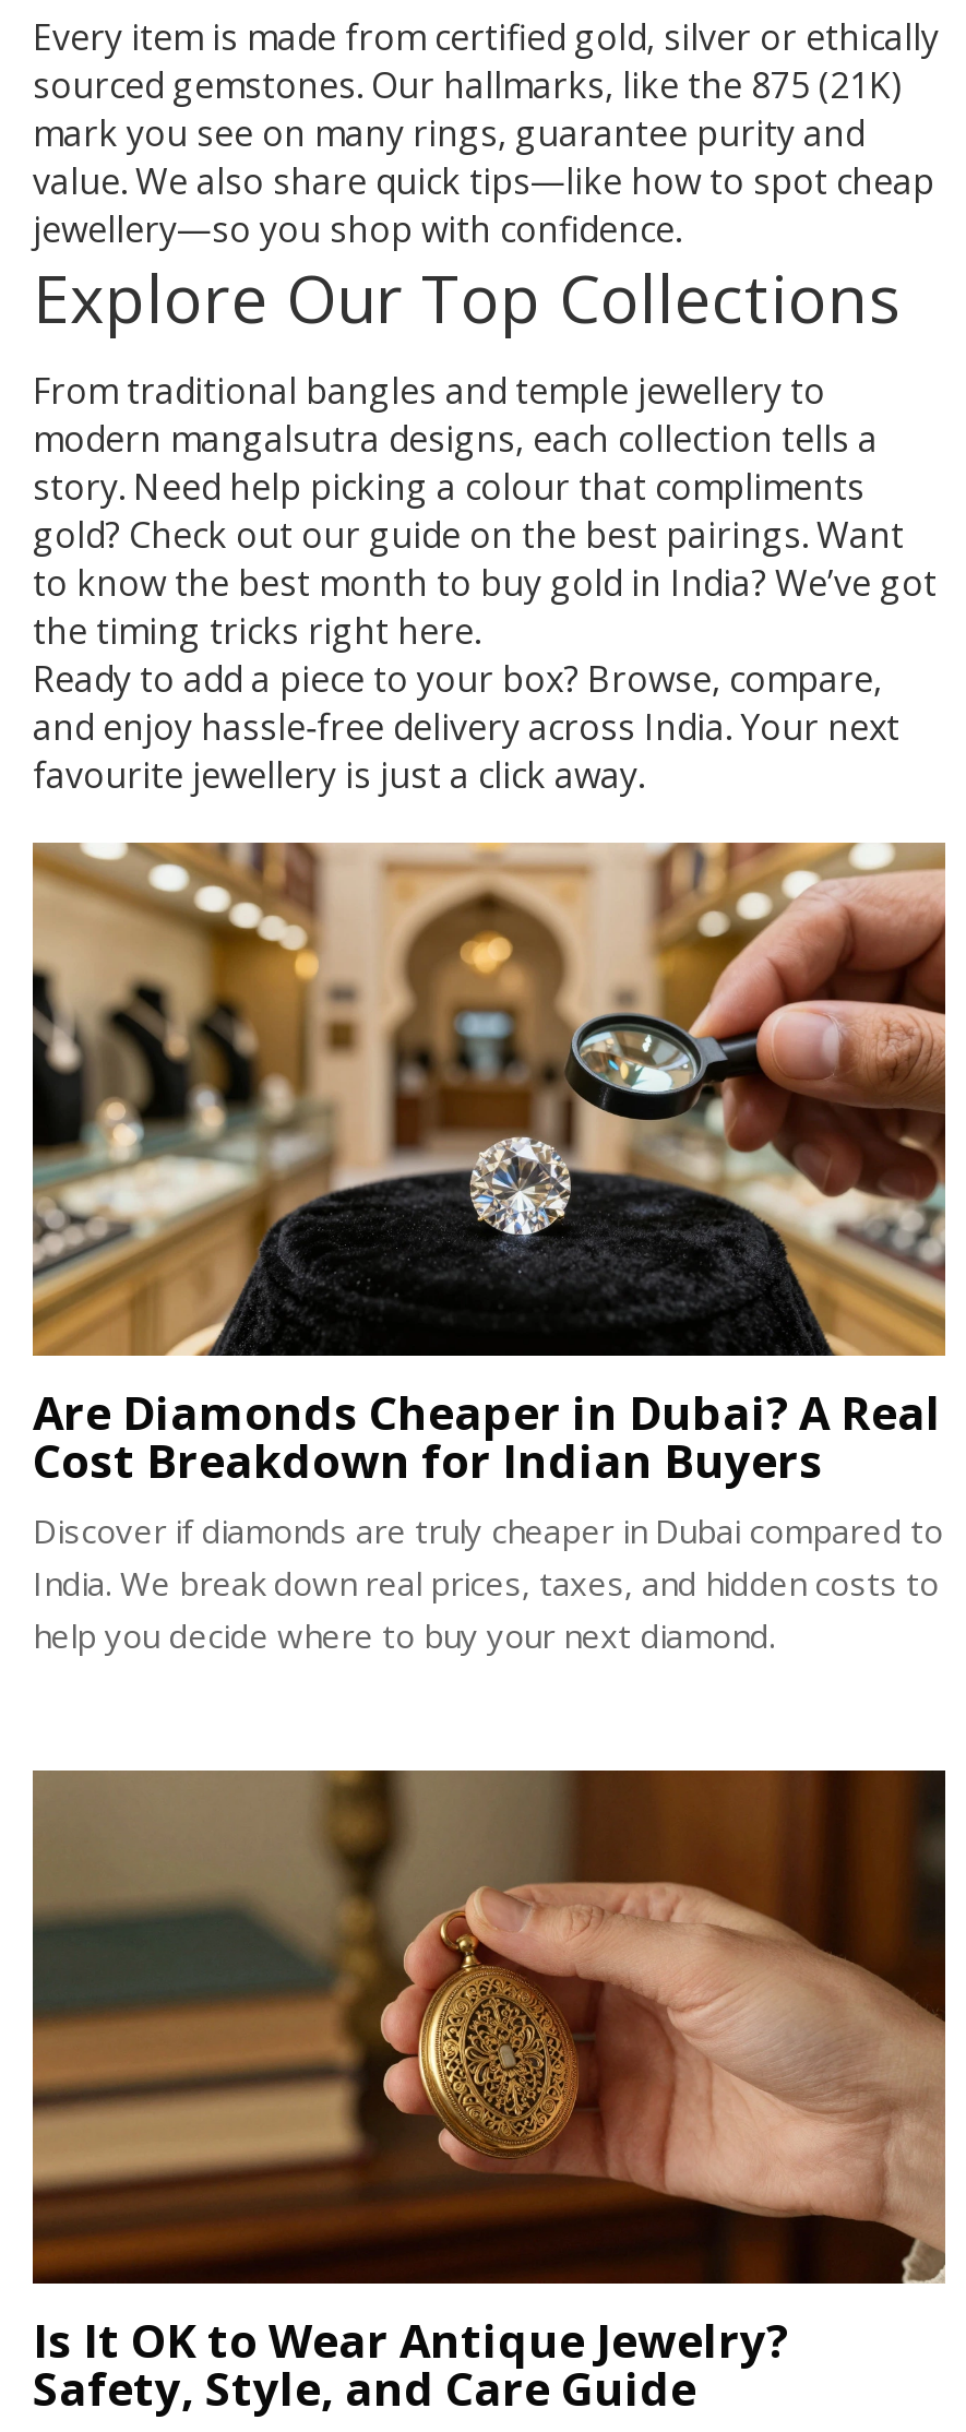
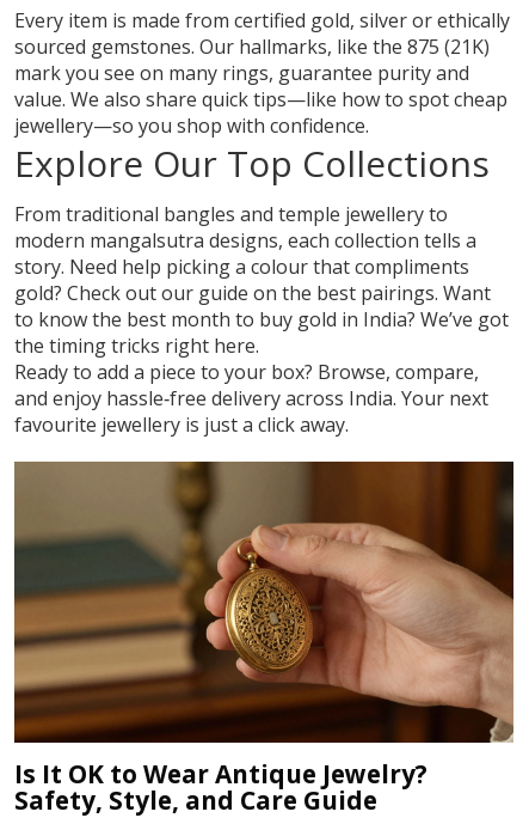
[31,841,947,1658] [image] | Are Diamonds Cheaper in Dubai? A Real | Cost Breakdown for Indian Buyers | Discover if diamonds are truly cheaper in Dubai compared to | India. We break down real prices, taxes, and hidden costs to | help you decide where to buy your next diamond. -> none

